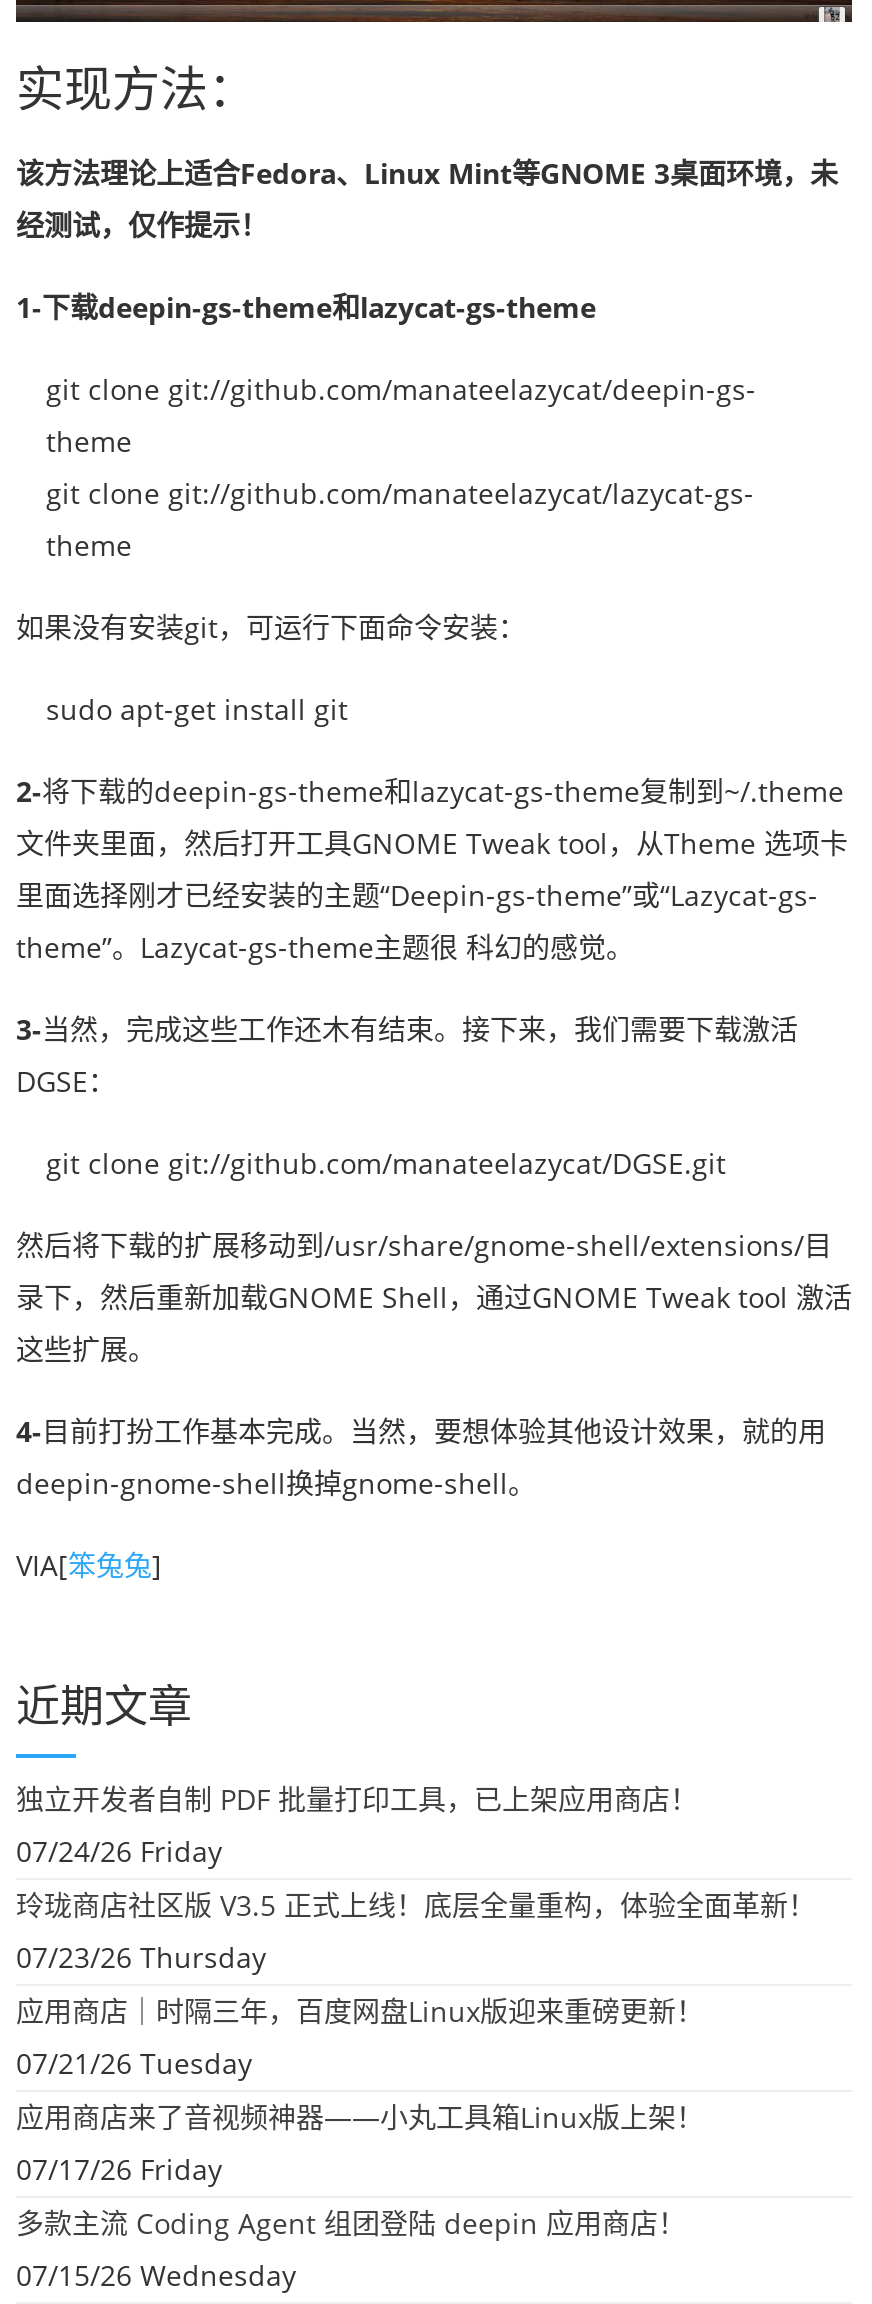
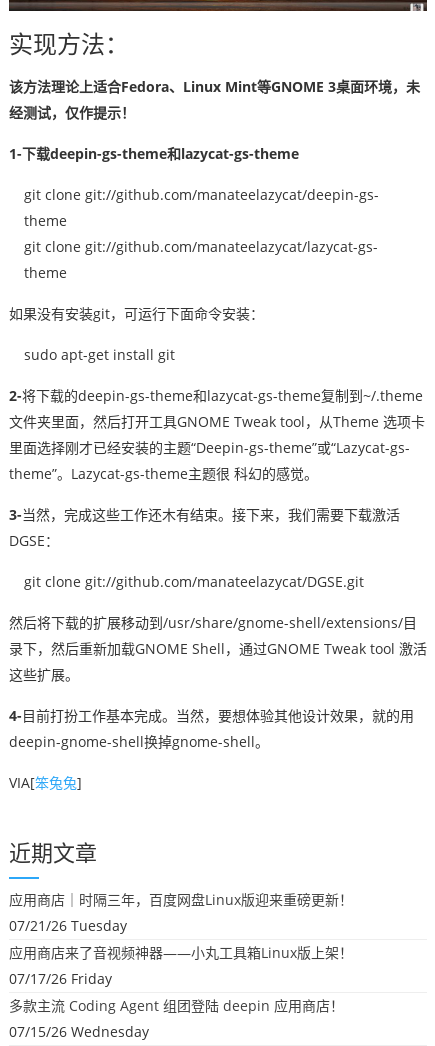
[16,1780,816,1976] 独立开发者自制 PDF 批量打印工具，已上架应用商店！ | 07/24/26 Friday | 玲珑商店社区版 V3.5 正式上线！底层全量重构，体验全面革新！ | 07/23/26 Thursday -> none

